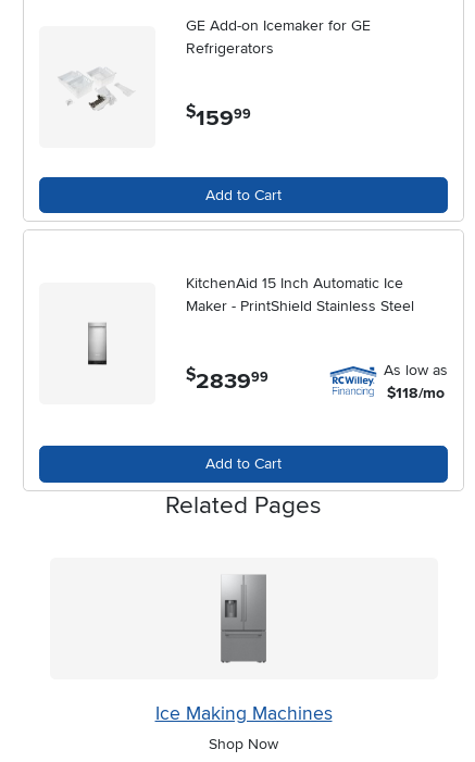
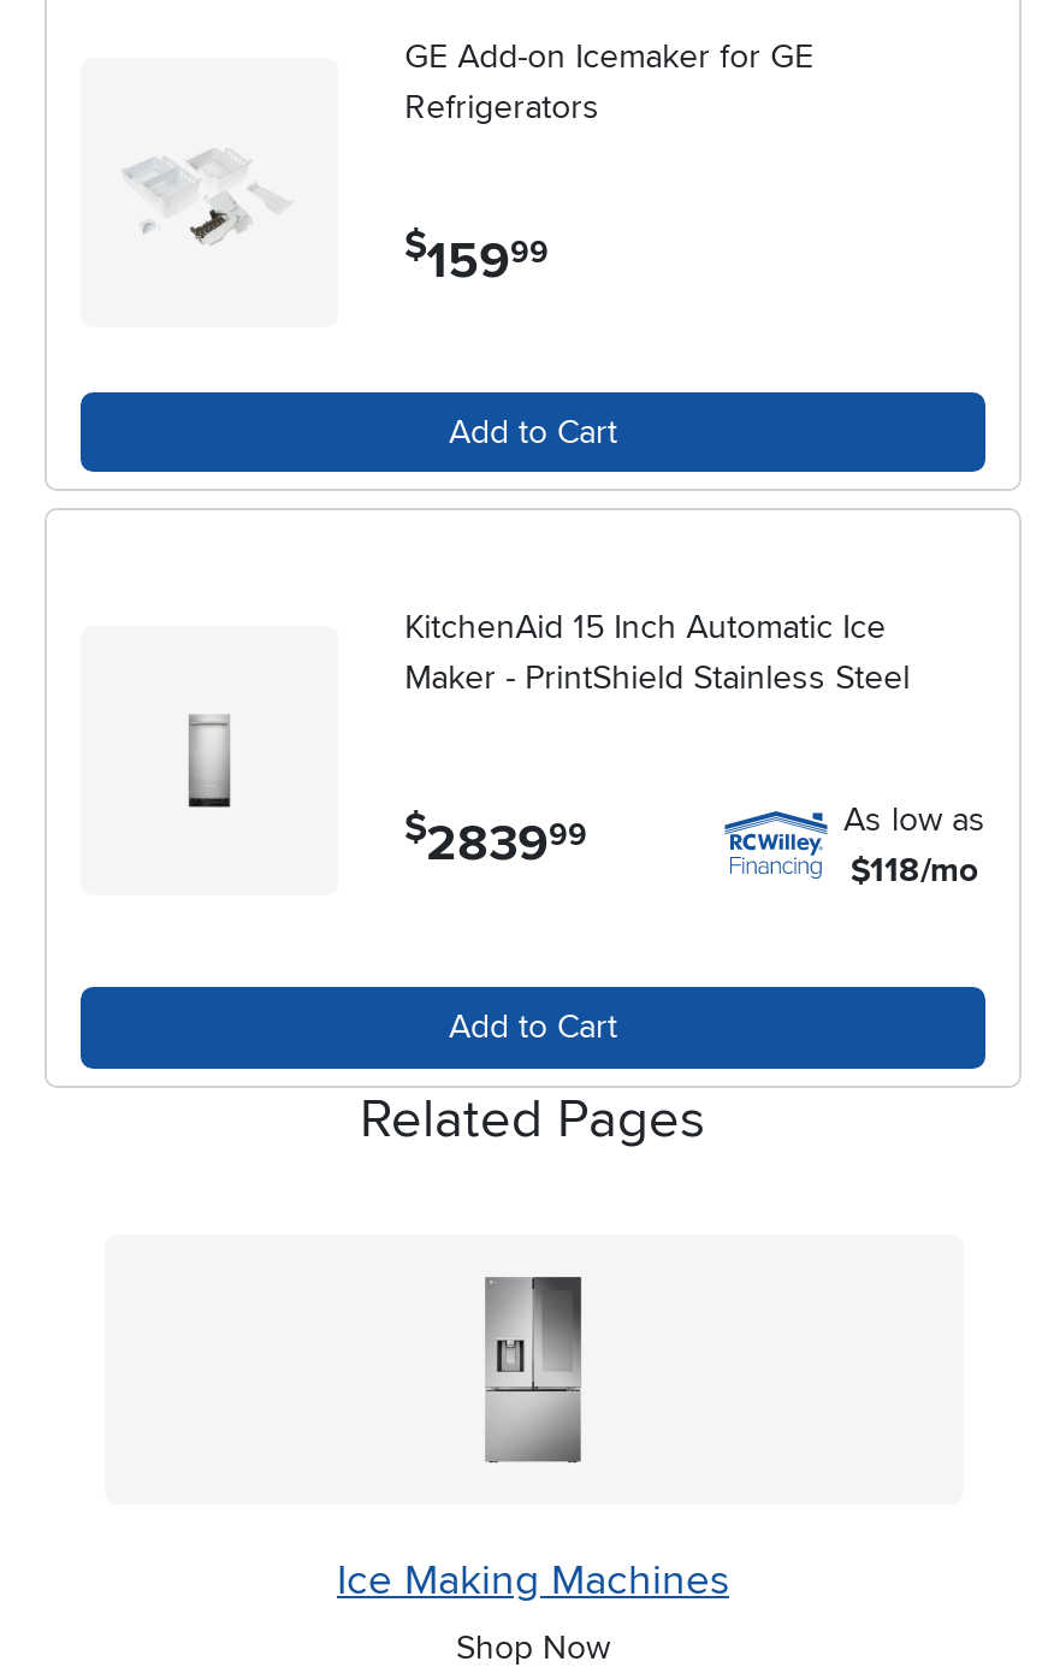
[221,577,266,663] [image] -> [485,1276,581,1466] [image]

